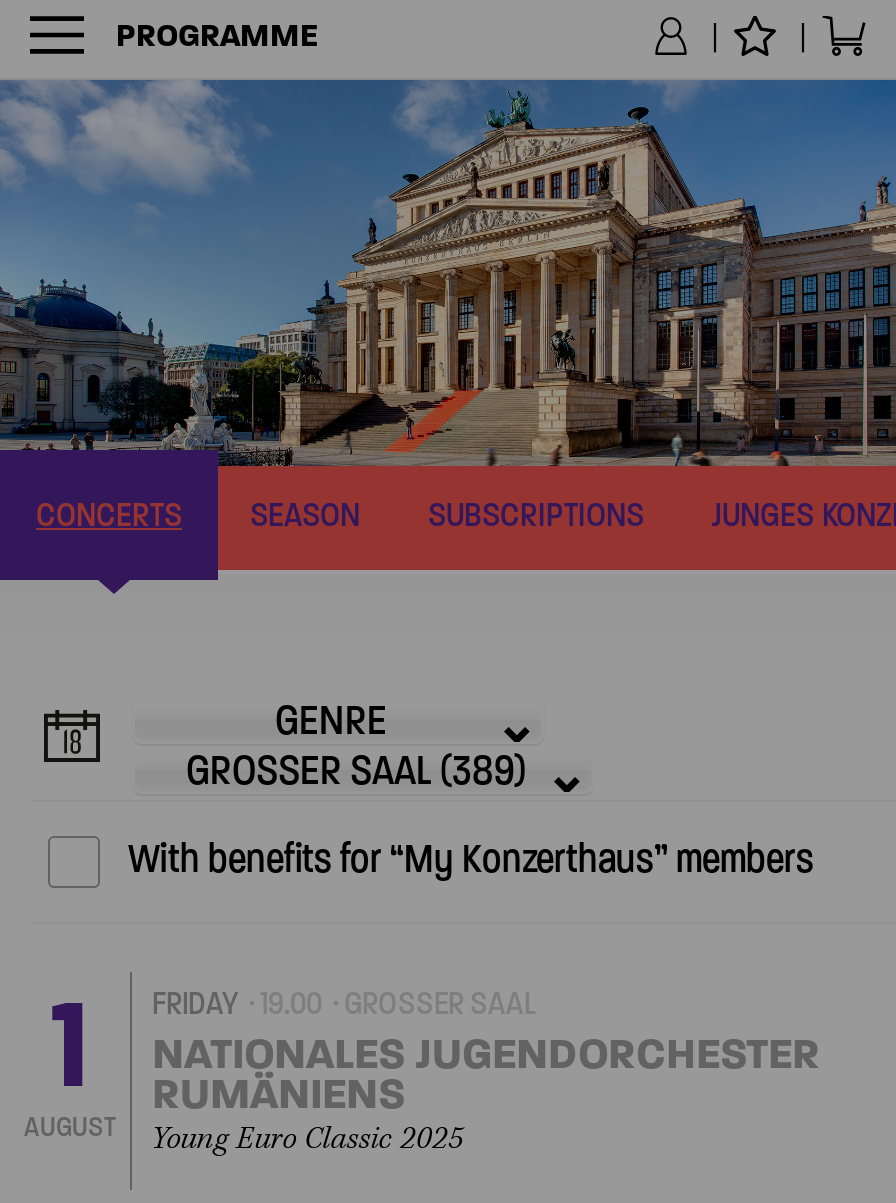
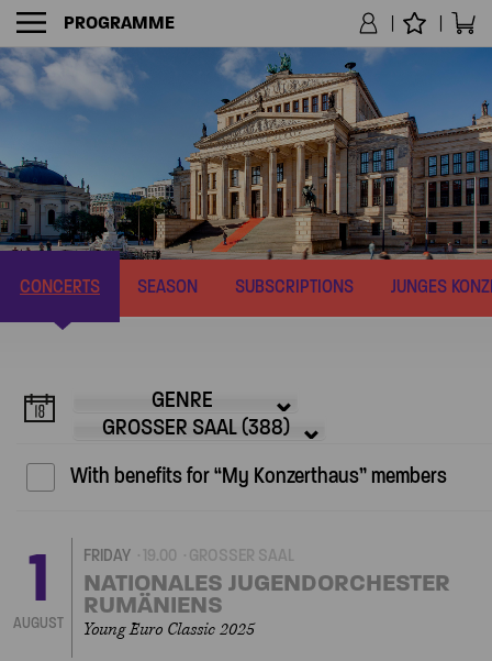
[186,744,526,796] GROSSER SAAL (389) -> [102,412,289,441] GROSSER SAAL (388)

